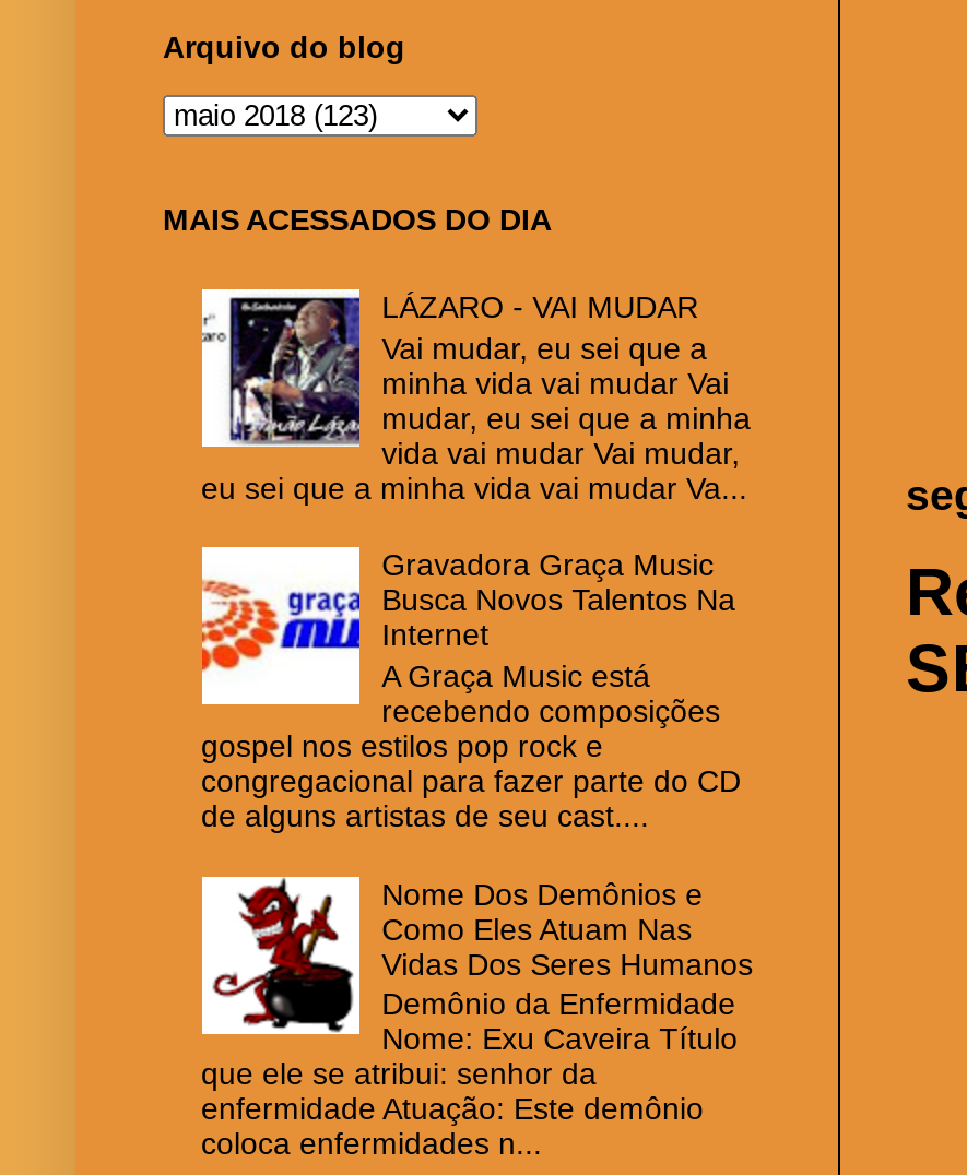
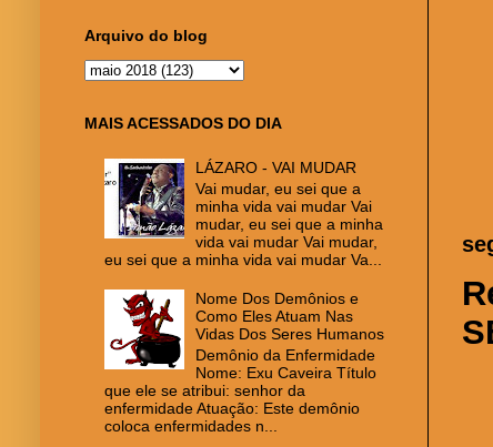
[200,547,741,833] [image] | Gravadora Graça Music | Busca Novos Talentos Na | Internet | A Graça Music está | recebendo composições | gospel nos estilos pop rock e | congregacional para fazer parte do CD | de alguns artistas de seu cast.... -> none

